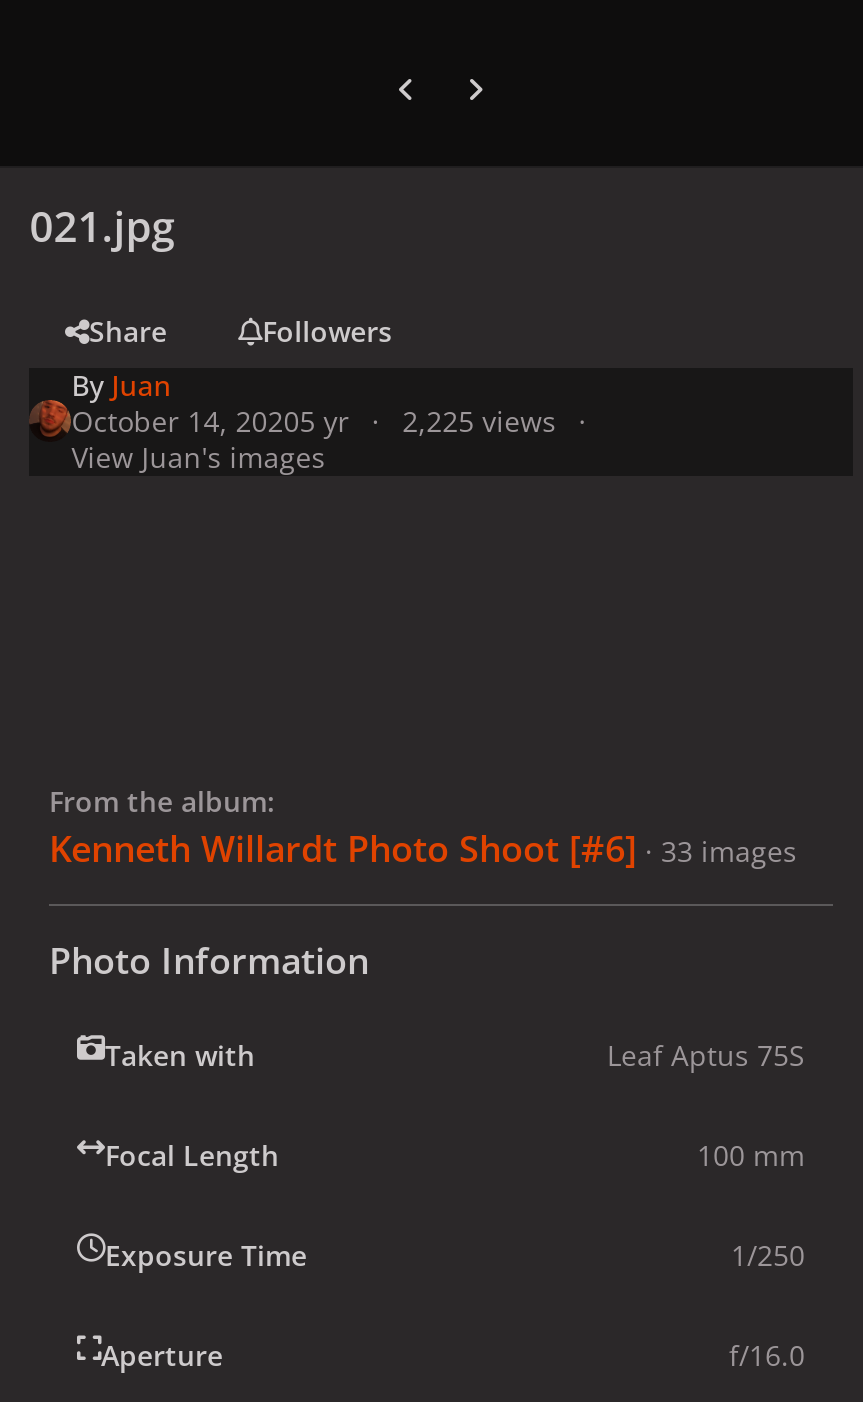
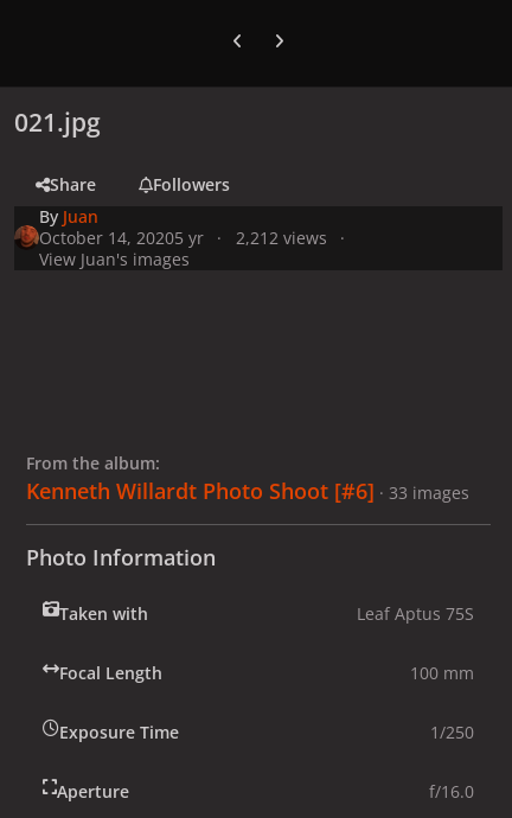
[71,401,556,439] October 14, 20205 yr 2,225 views -> [39,226,327,248] October 14, 20205 yr 2,212 views

